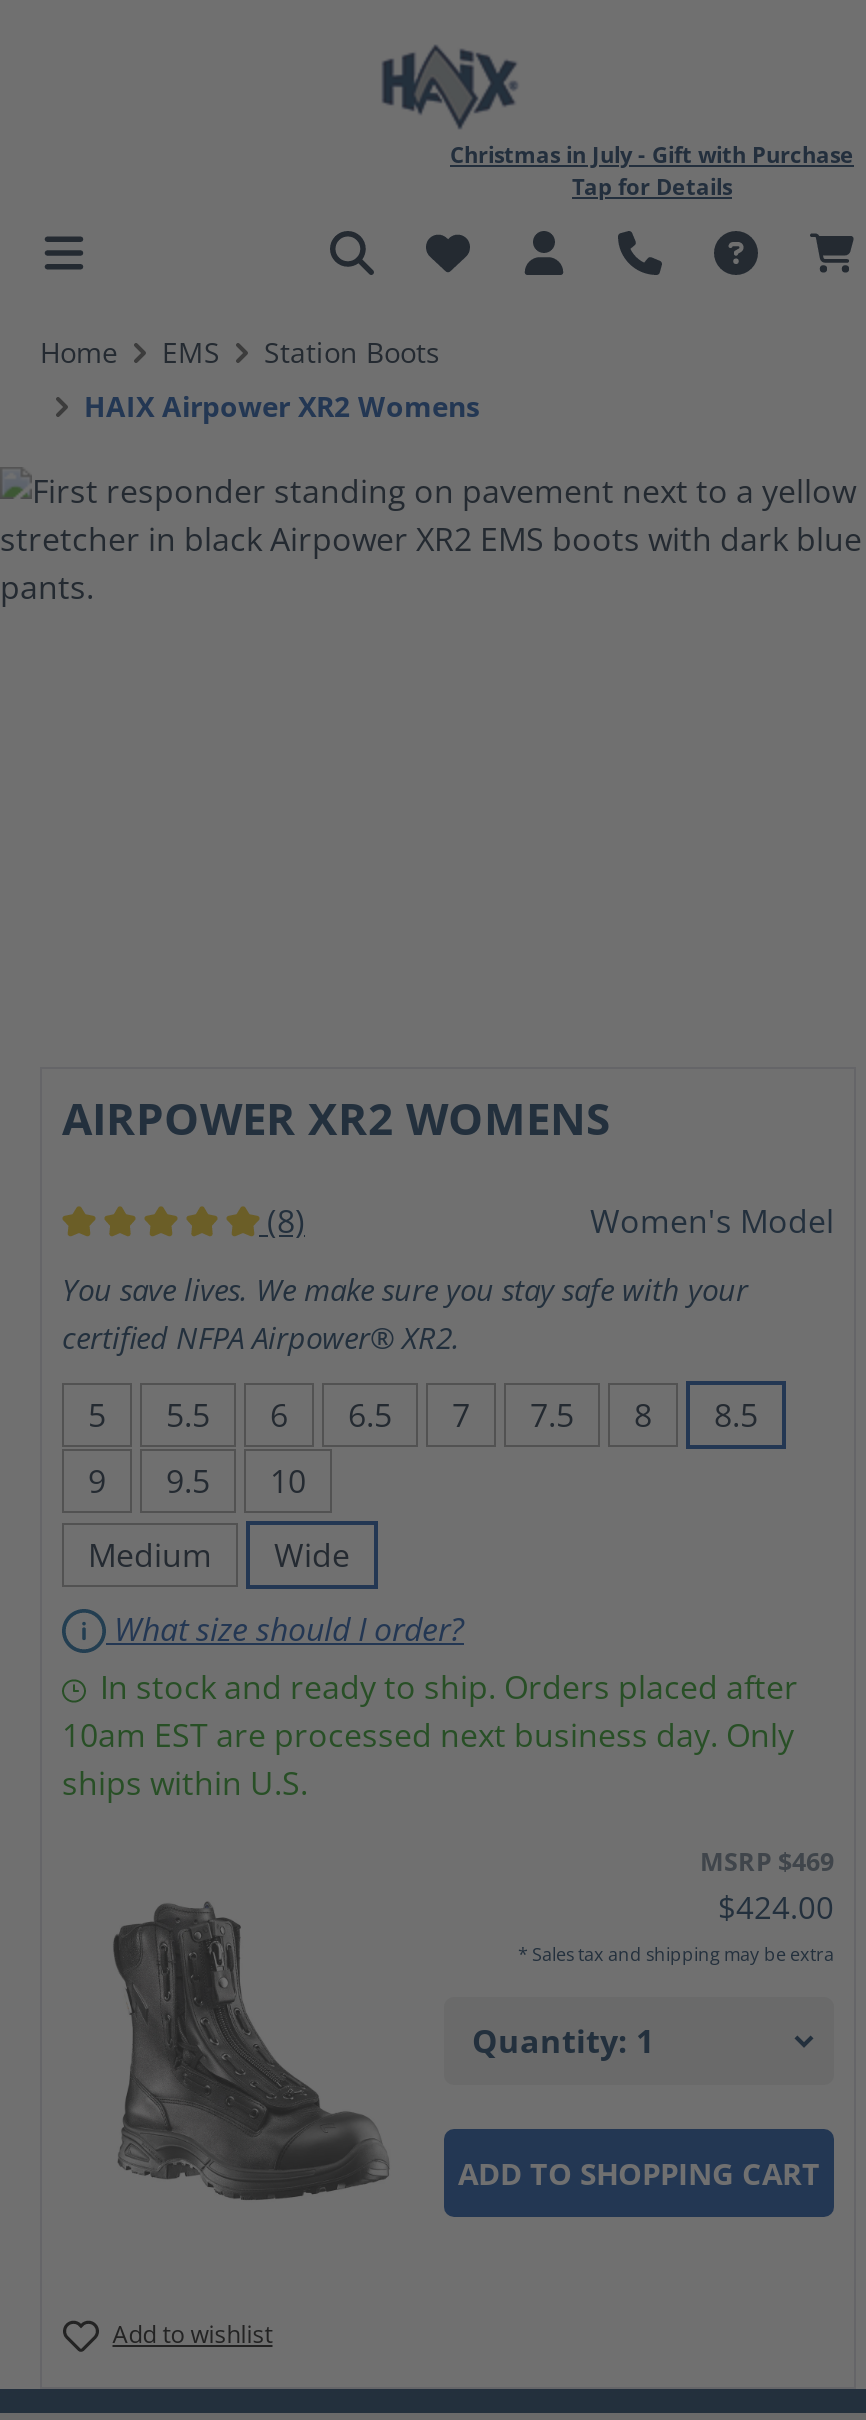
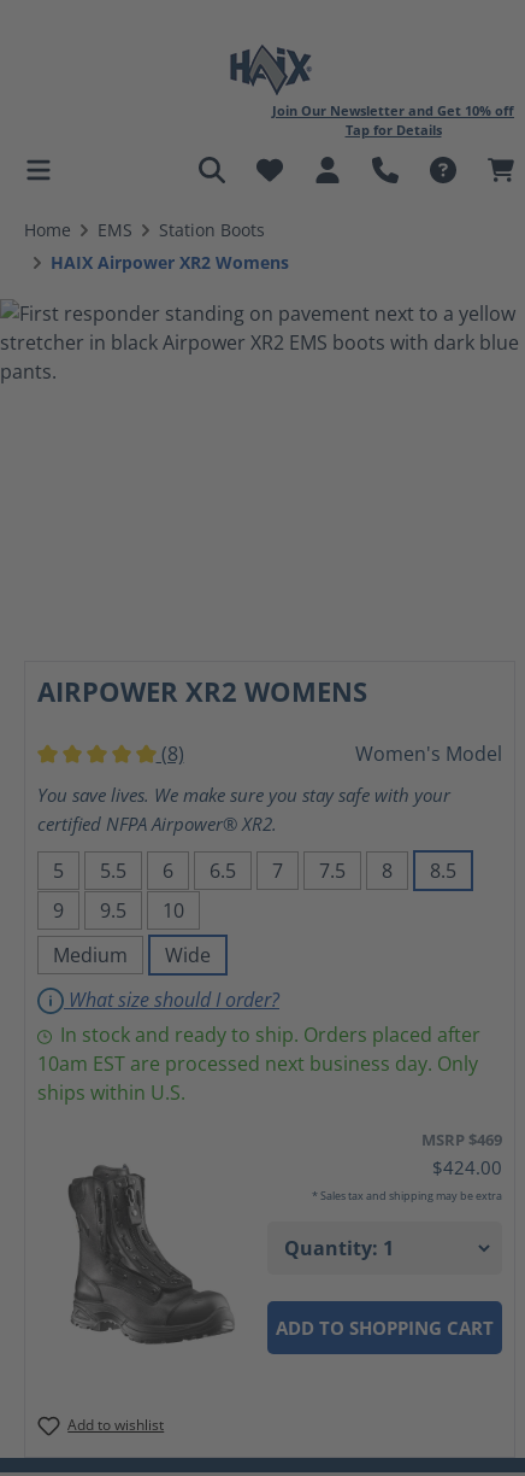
[450,139,854,169] Christmas in July - Gift with Purchase -> [272,101,514,119] Join Our Newsletter and Get 10% off

